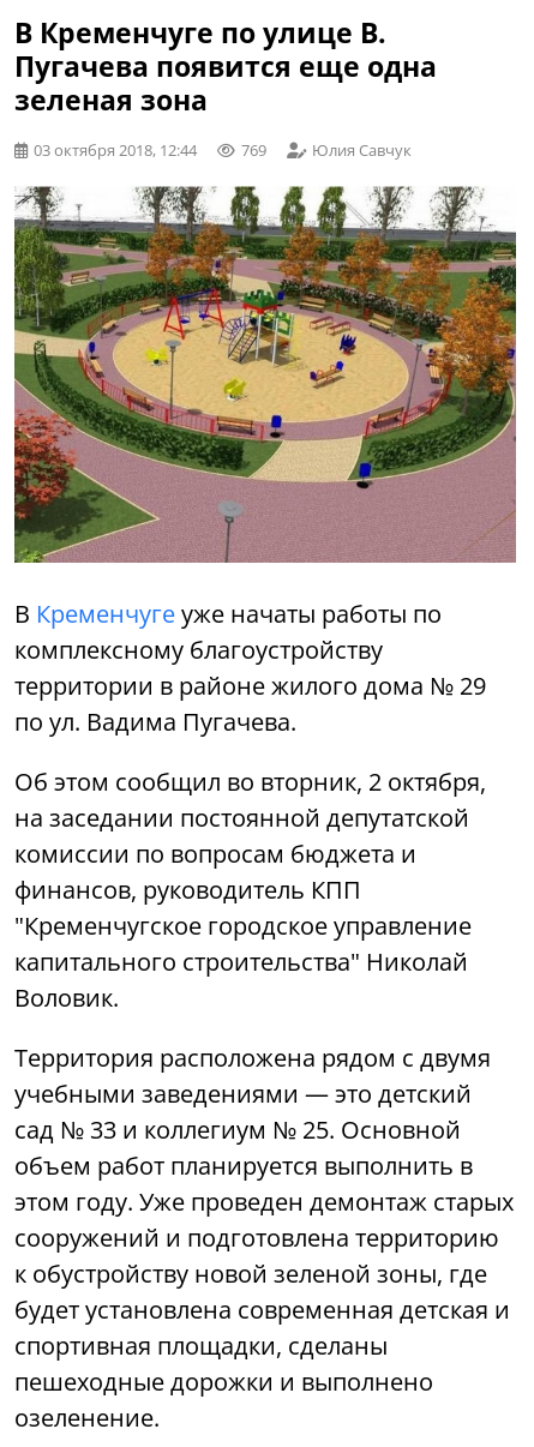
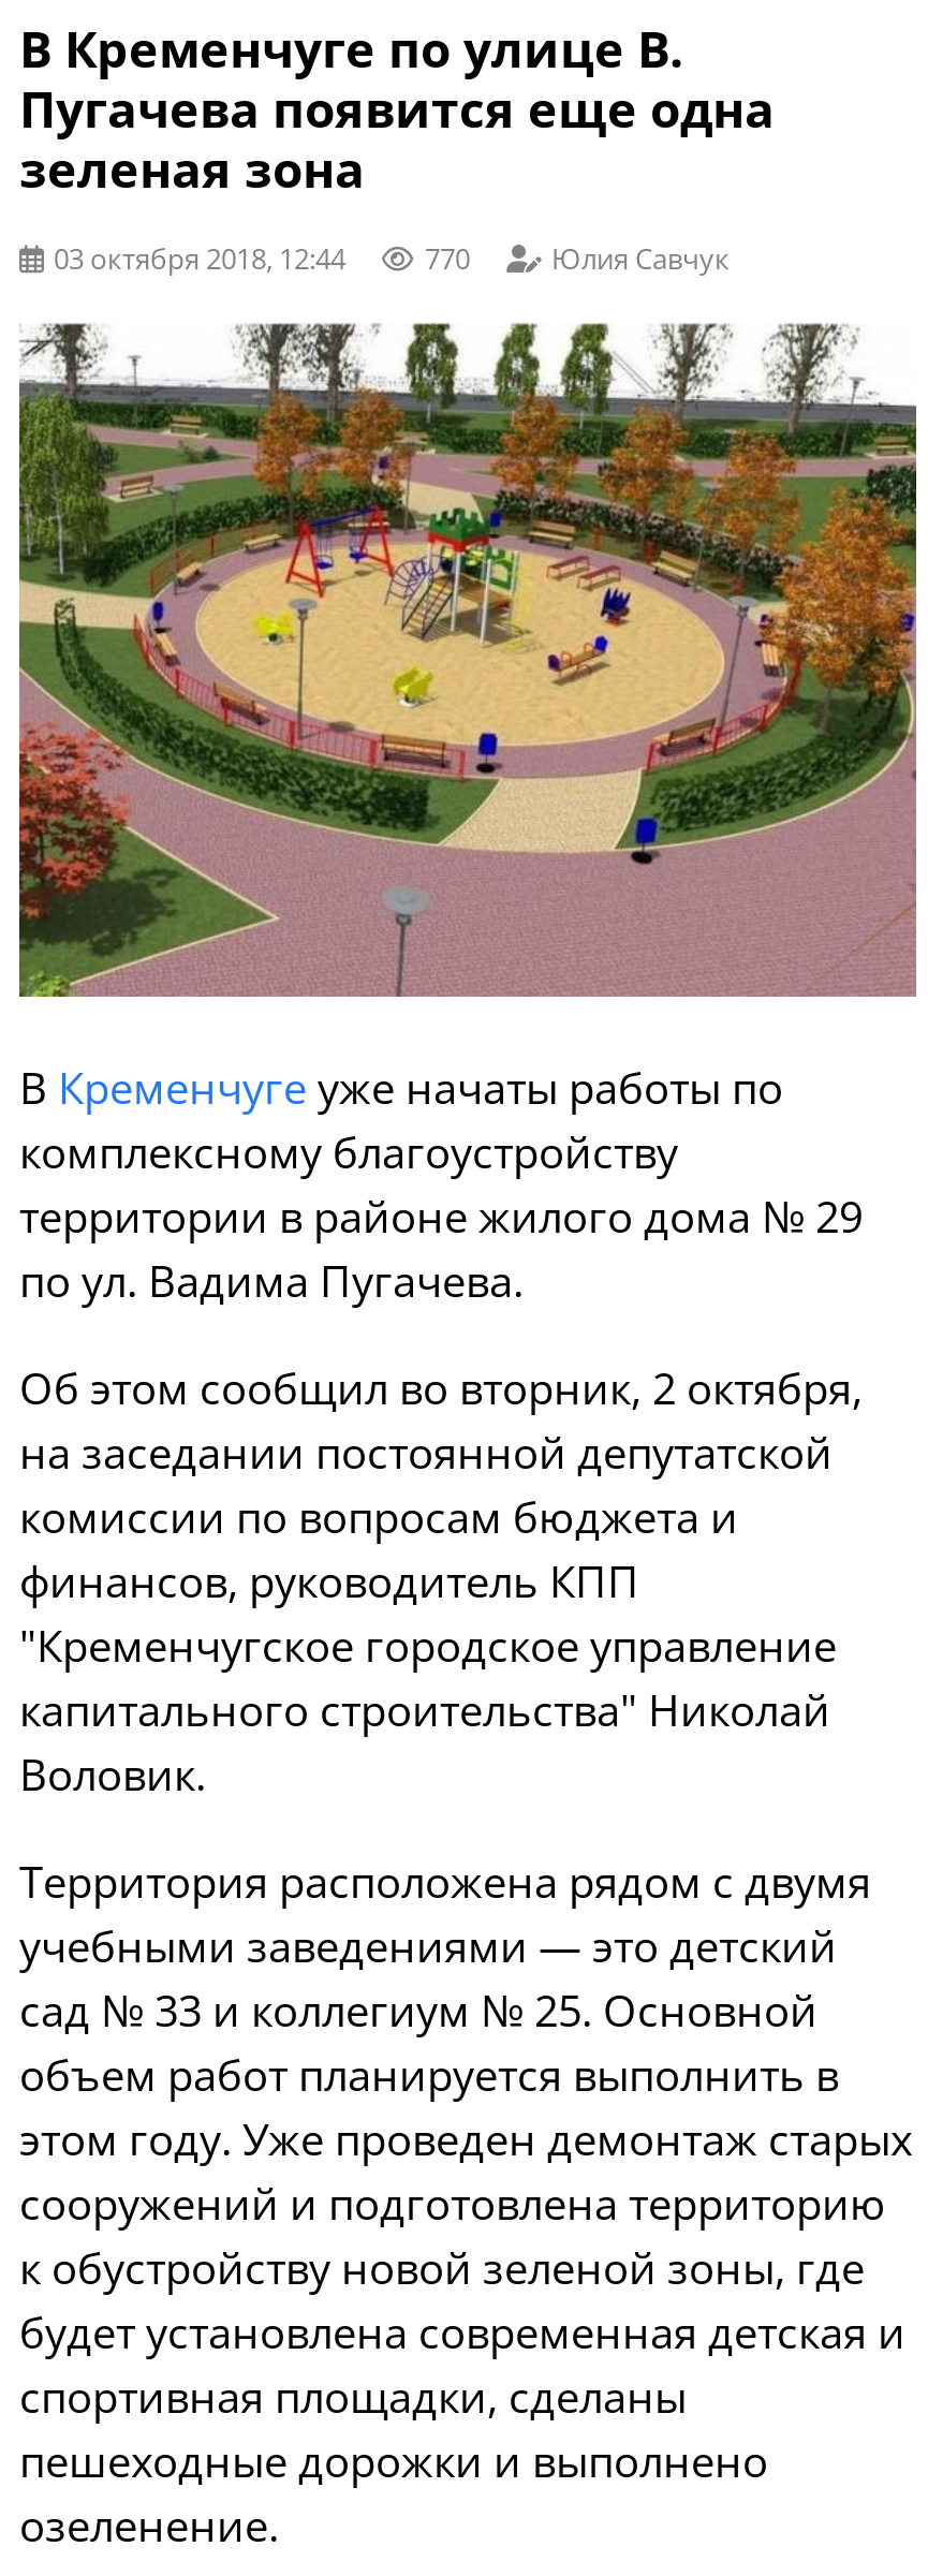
[241,139,266,161] 769 -> [425,239,470,278] 770

